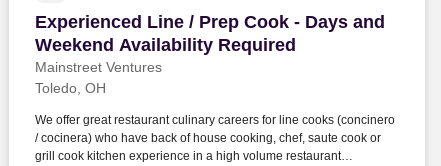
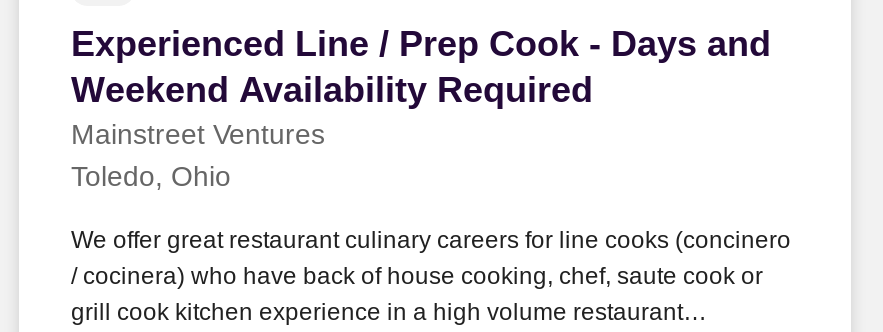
[35,80,106,96] Toledo, OH -> [71,160,231,192] Toledo, Ohio

